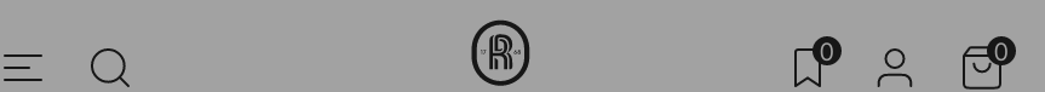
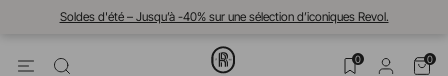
none -> [59,9,388,24] Soldes d'été – Jusqu’à -40% sur une sélection d’iconiques Revol.

